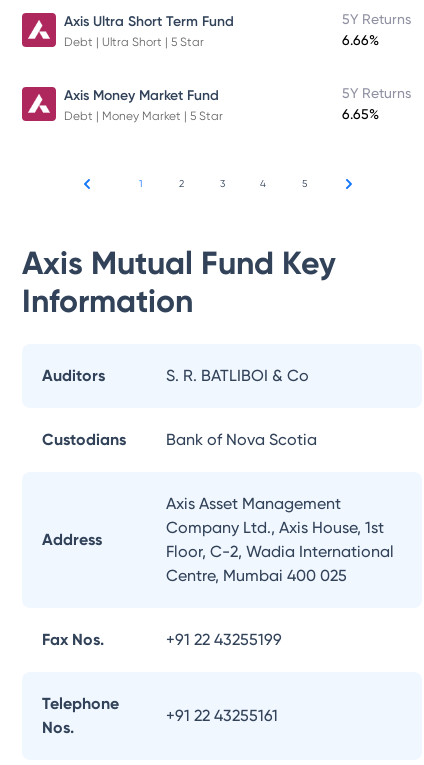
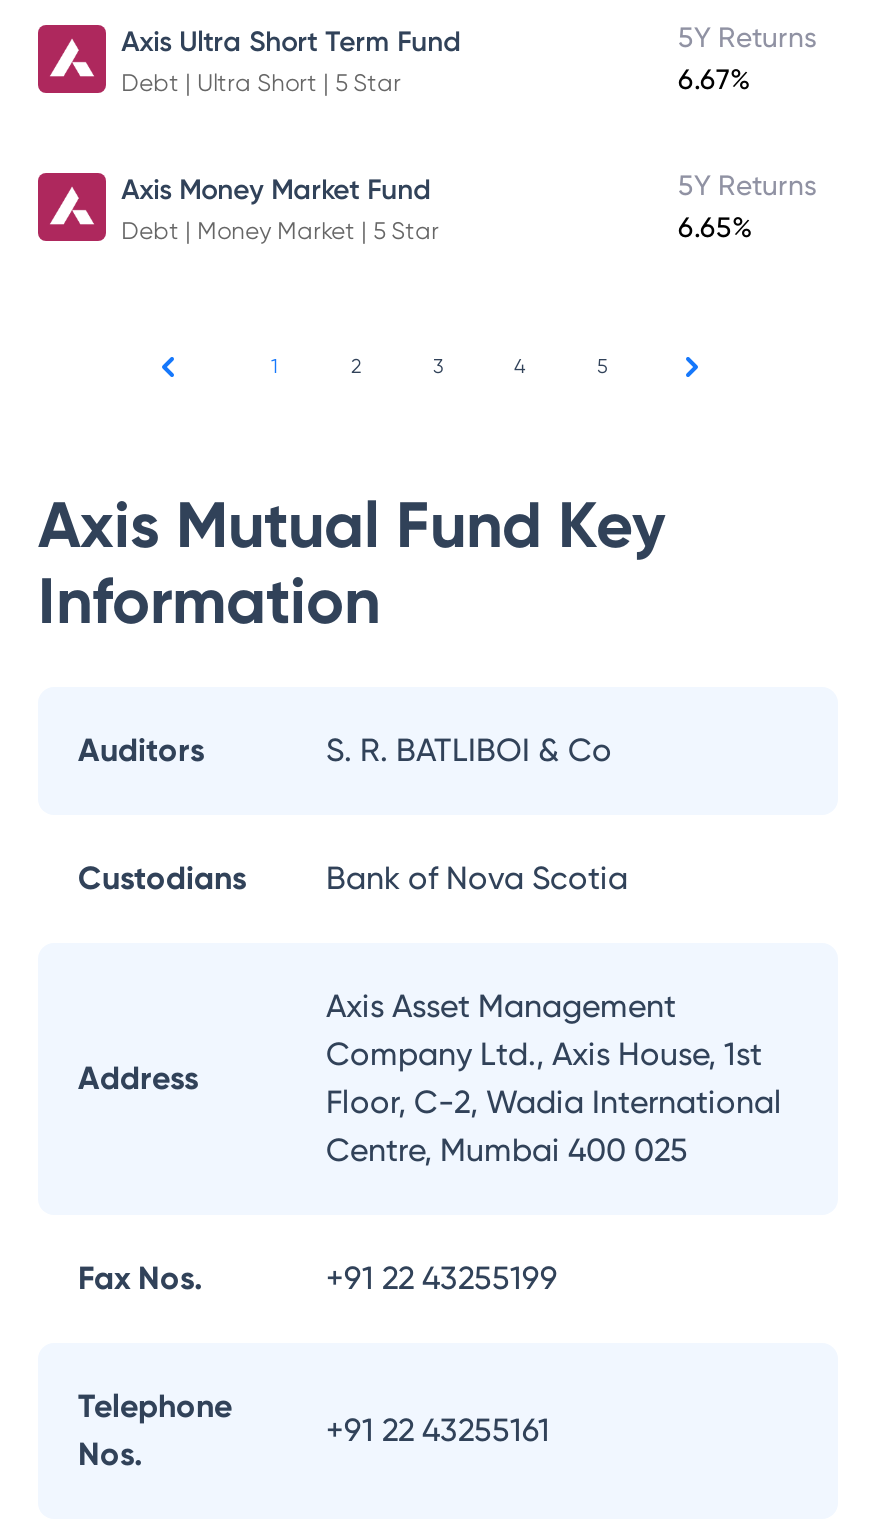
[342,32,379,48] 6.66% -> [678,63,750,95] 6.67%

